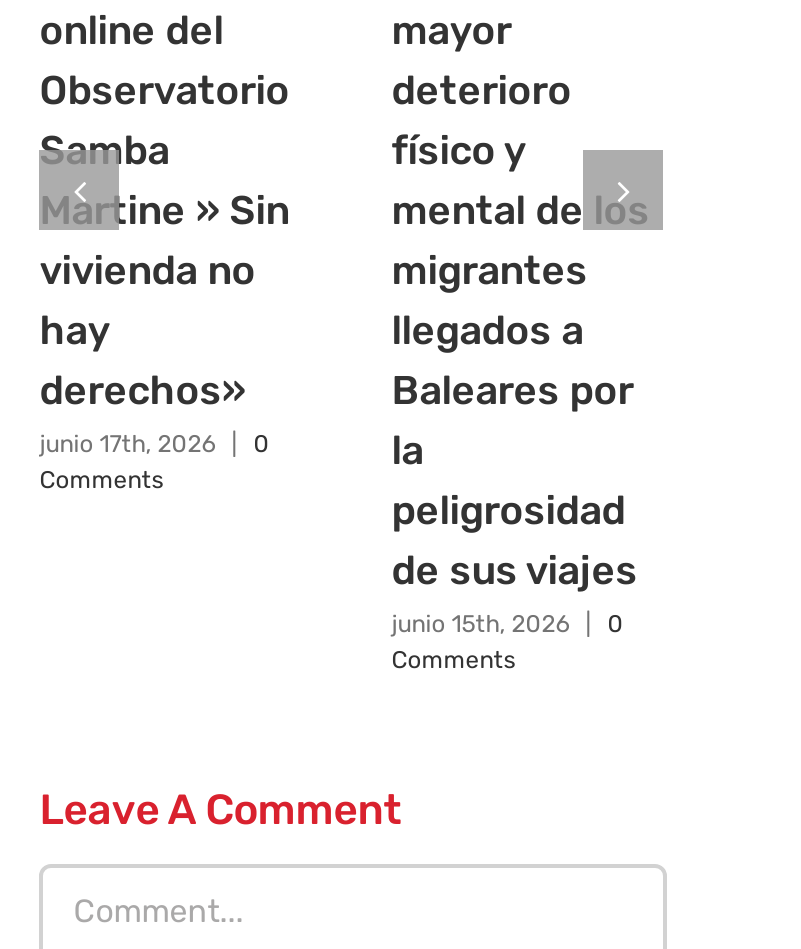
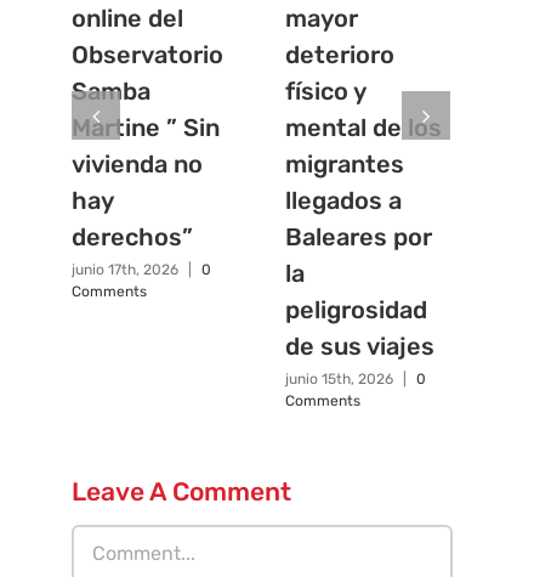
[39,186,289,234] Martine » Sin -> [72,113,220,142] Martine ” Sin
[39,366,245,414] derechos» -> [72,223,193,252] derechos”

